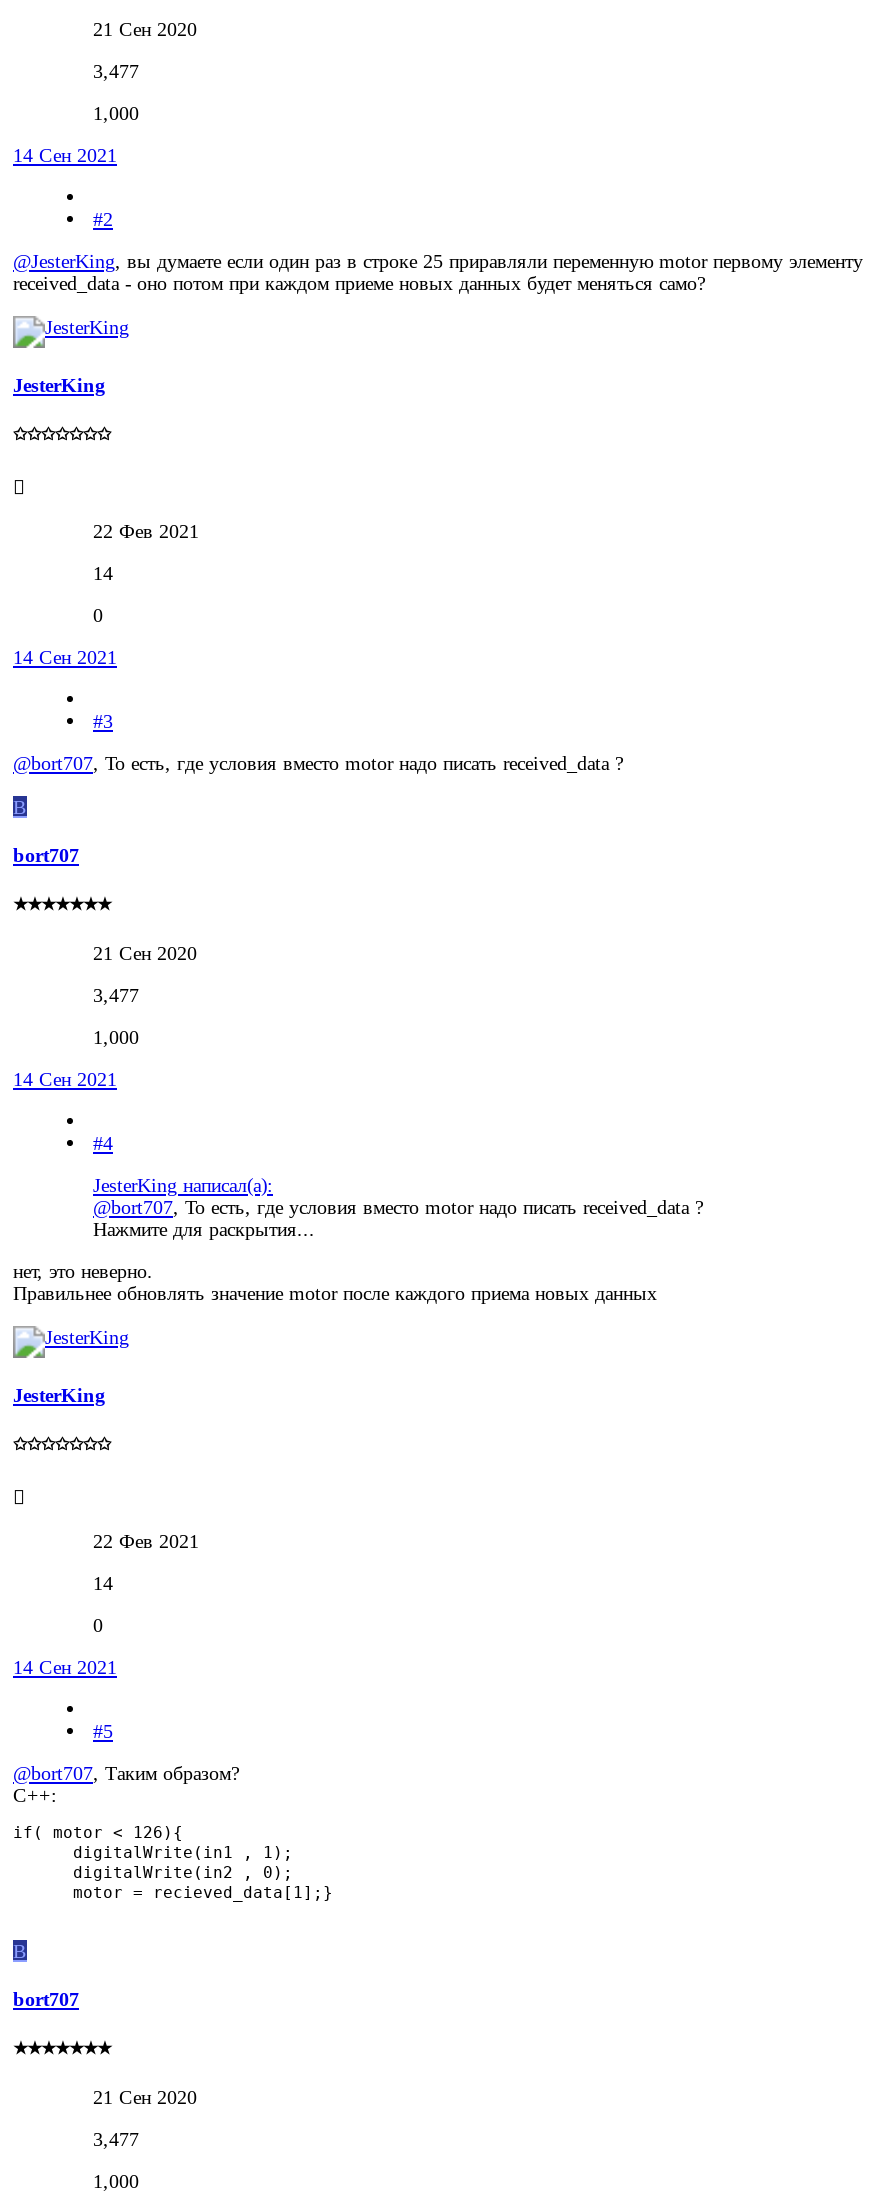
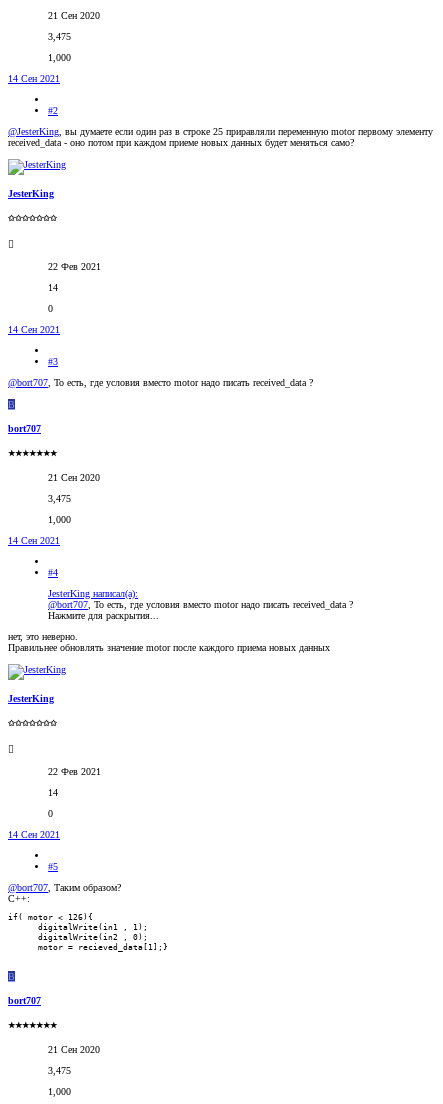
[93,60,139,82] 3,477 -> [48,31,71,42] 3,475
[93,984,139,1006] 3,477 -> [48,493,71,504] 3,475
[93,2128,139,2150] 3,477 -> [48,1065,71,1076] 3,475

